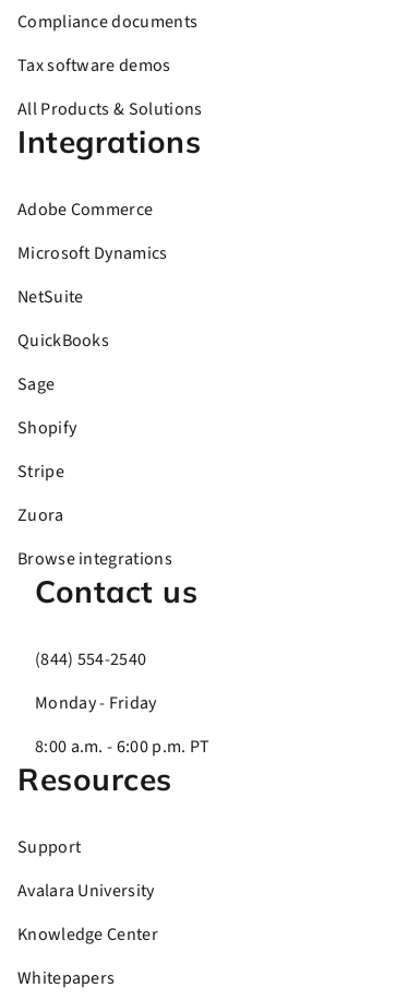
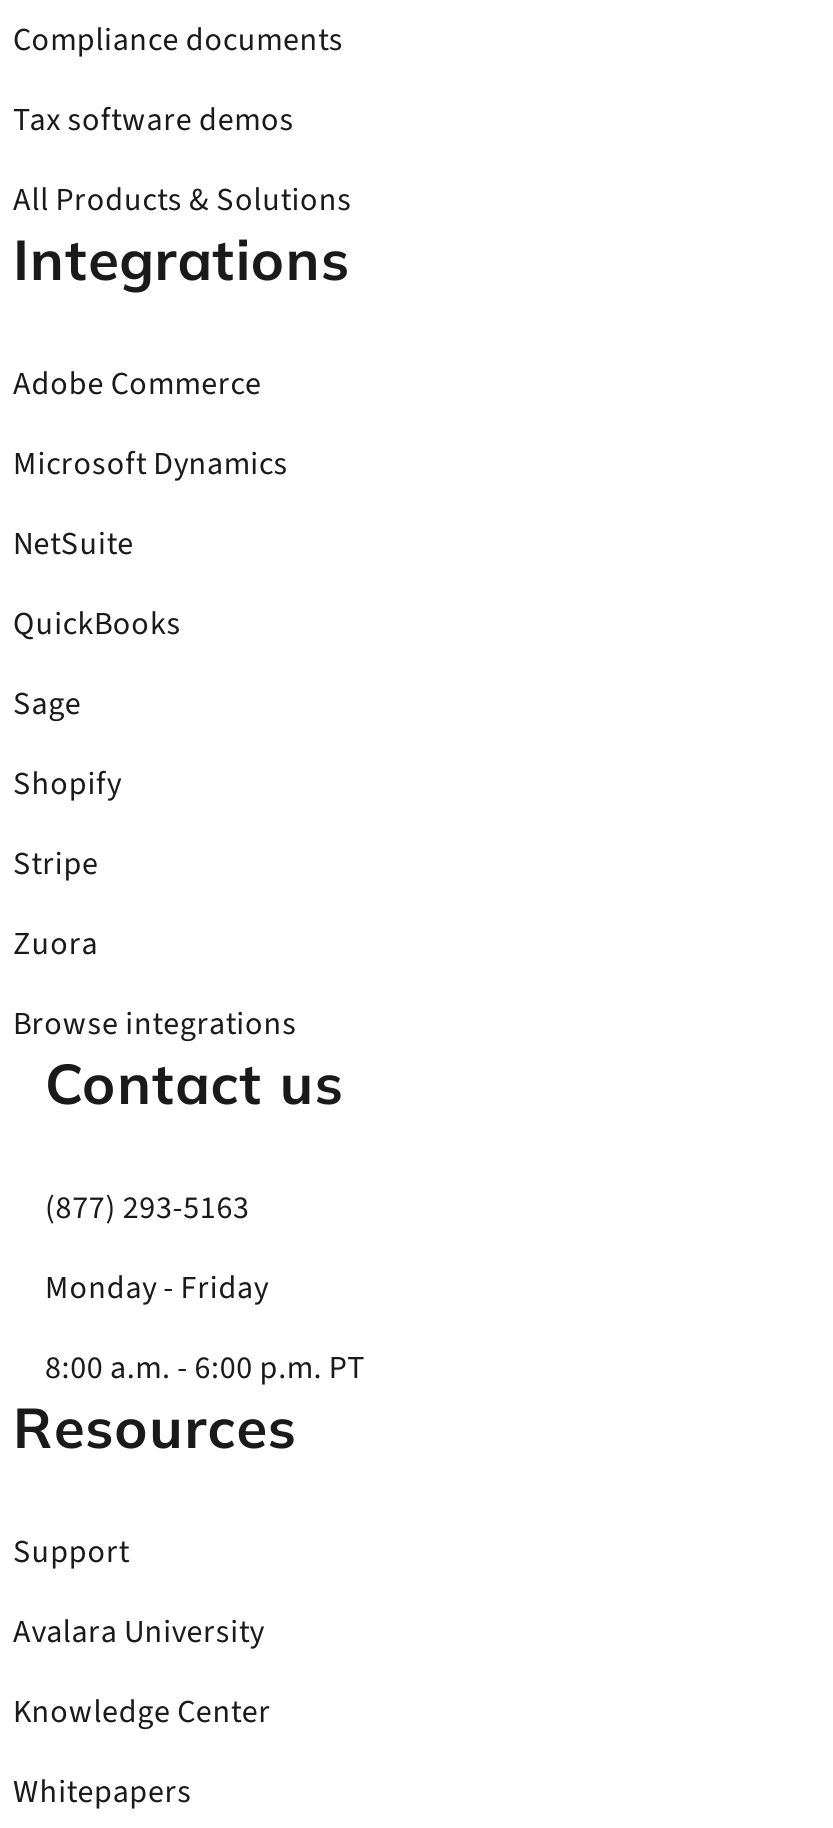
[35,647,147,671] (844) 554-2540 -> [45,1186,250,1230] (877) 293-5163

